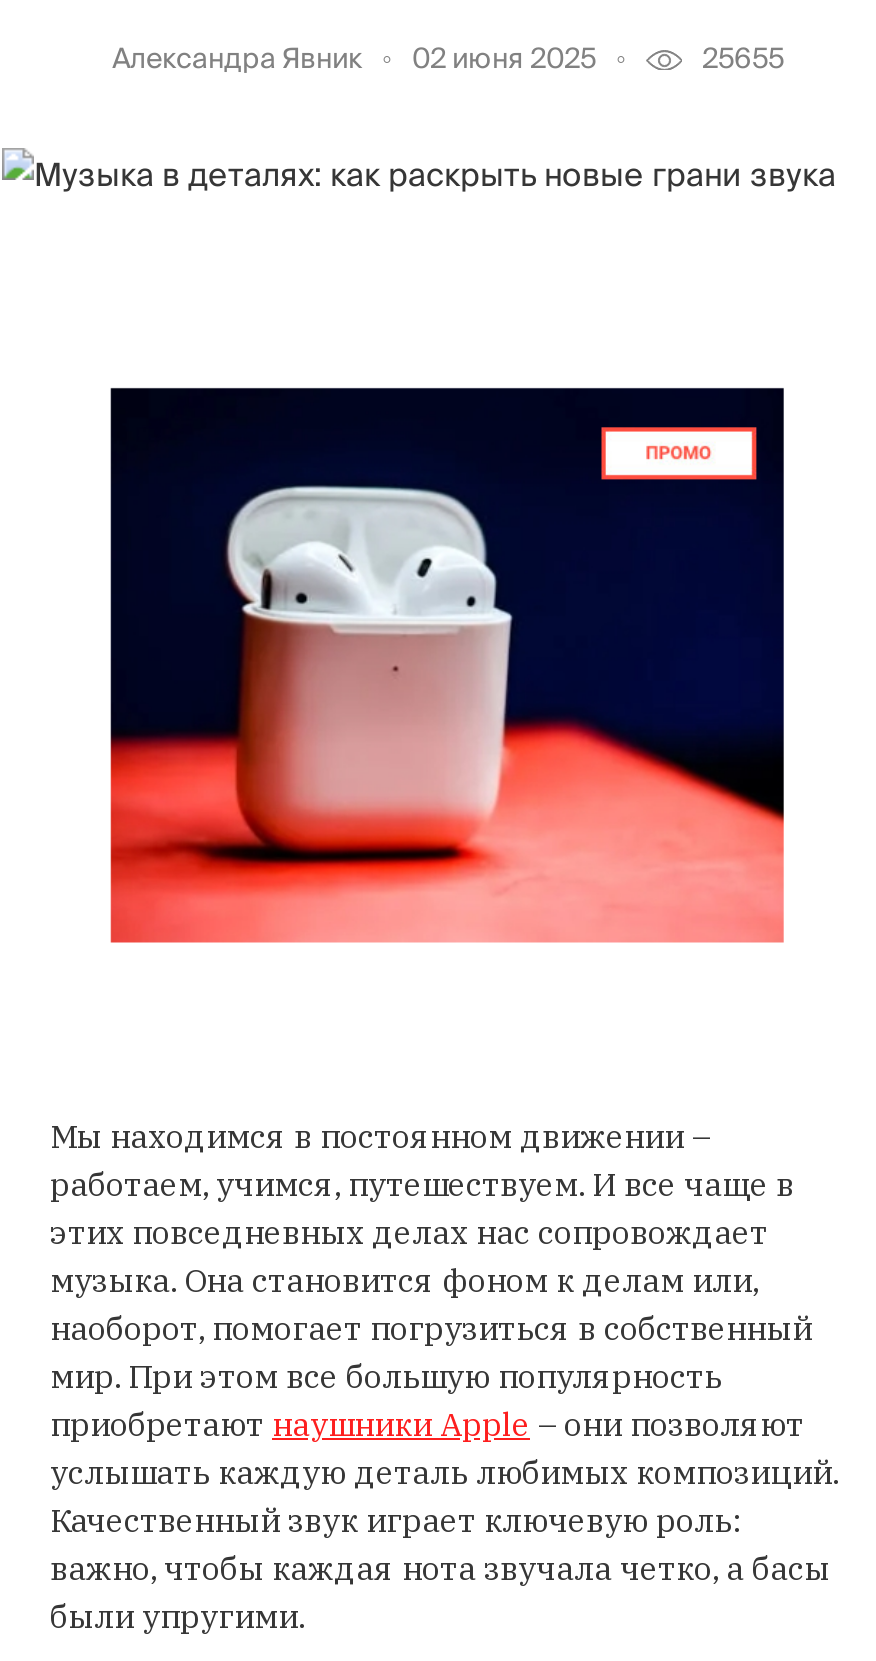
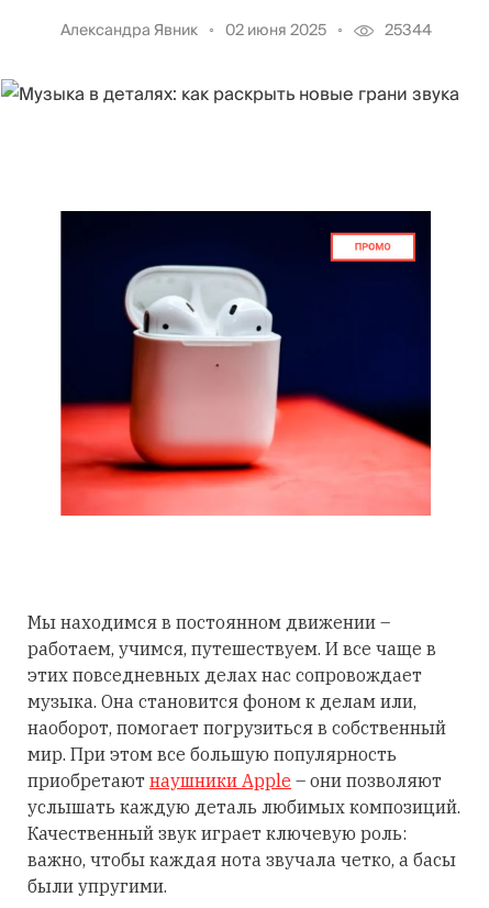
[702,35,784,83] 25655 -> [385,17,432,43] 25344

